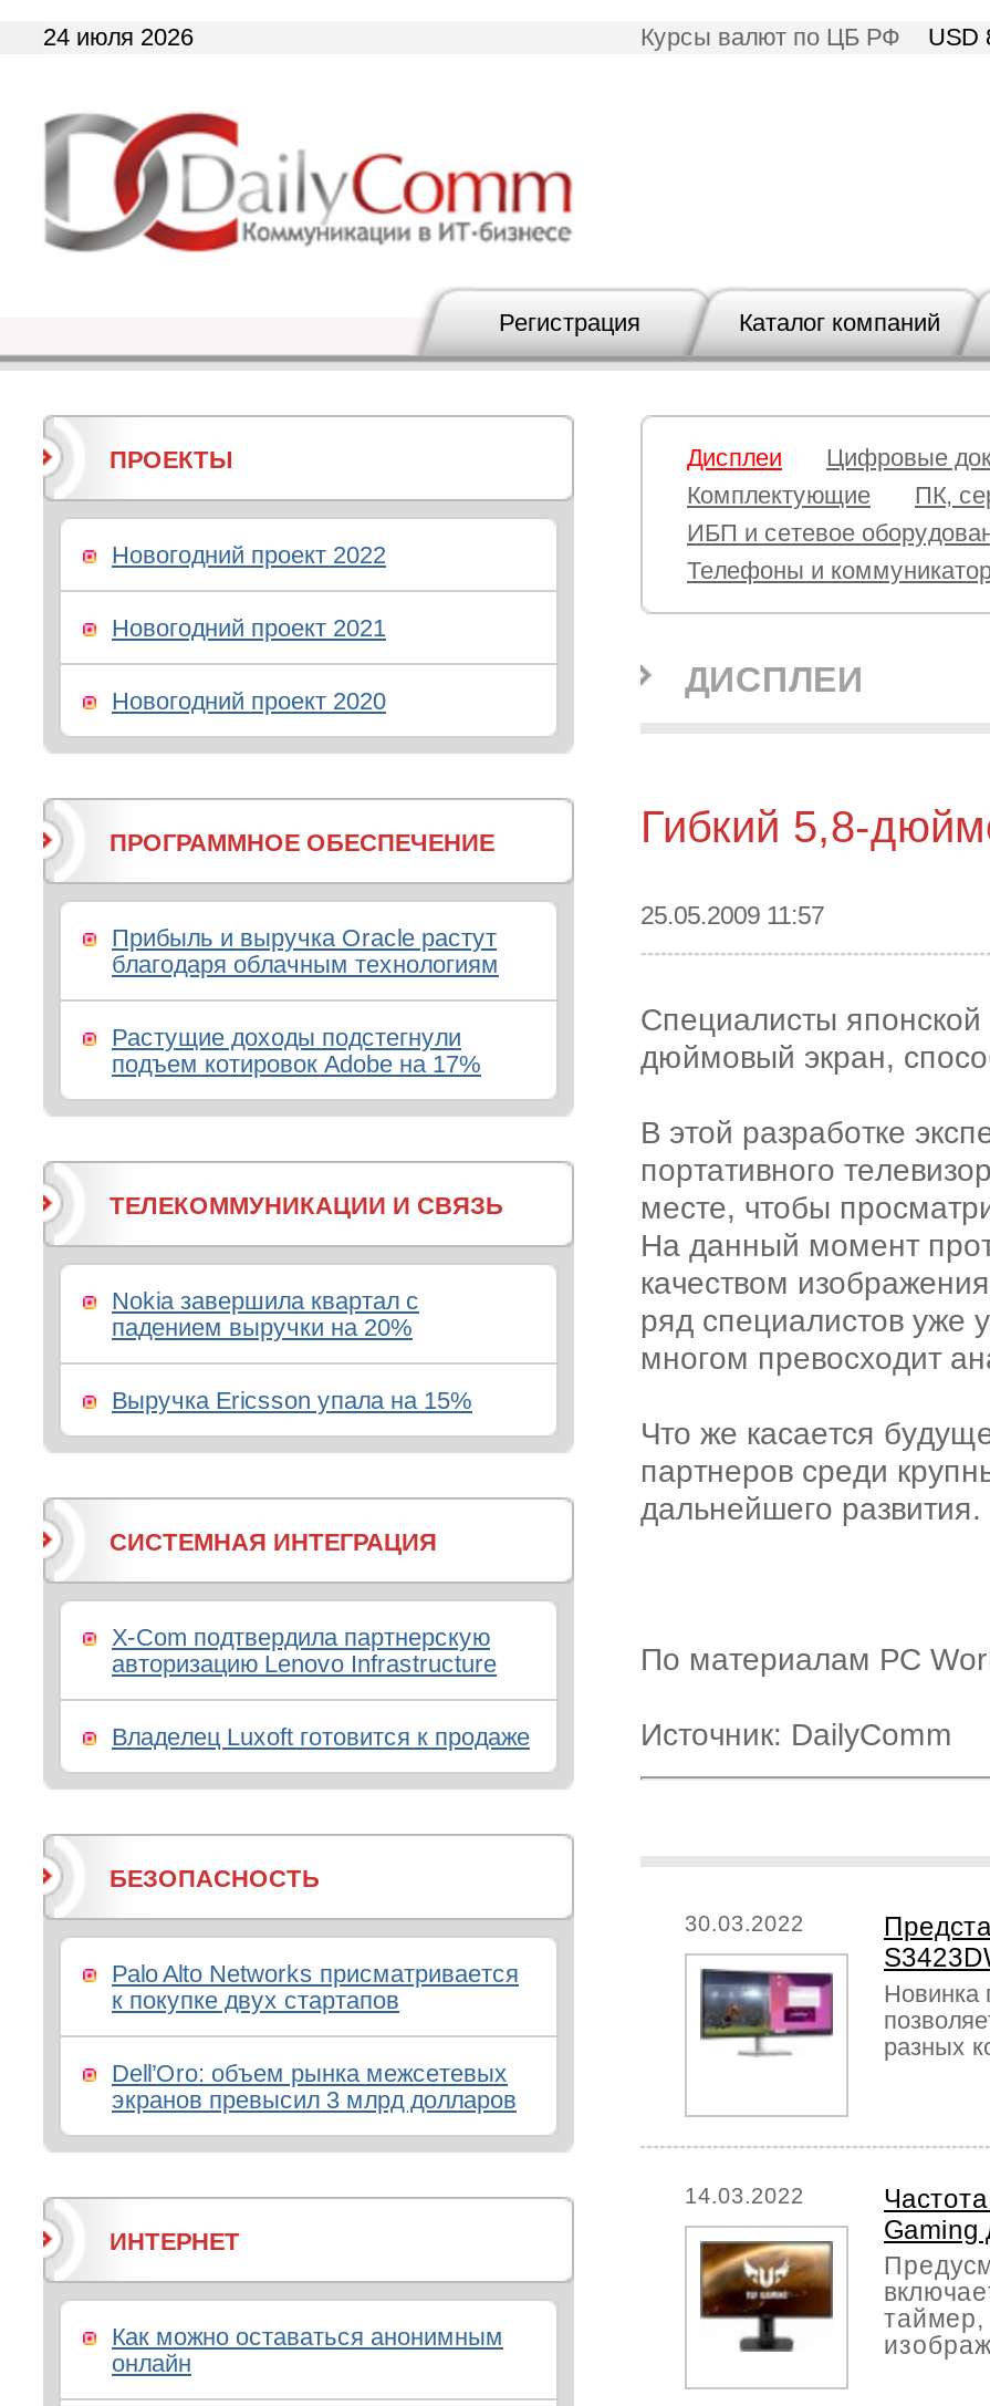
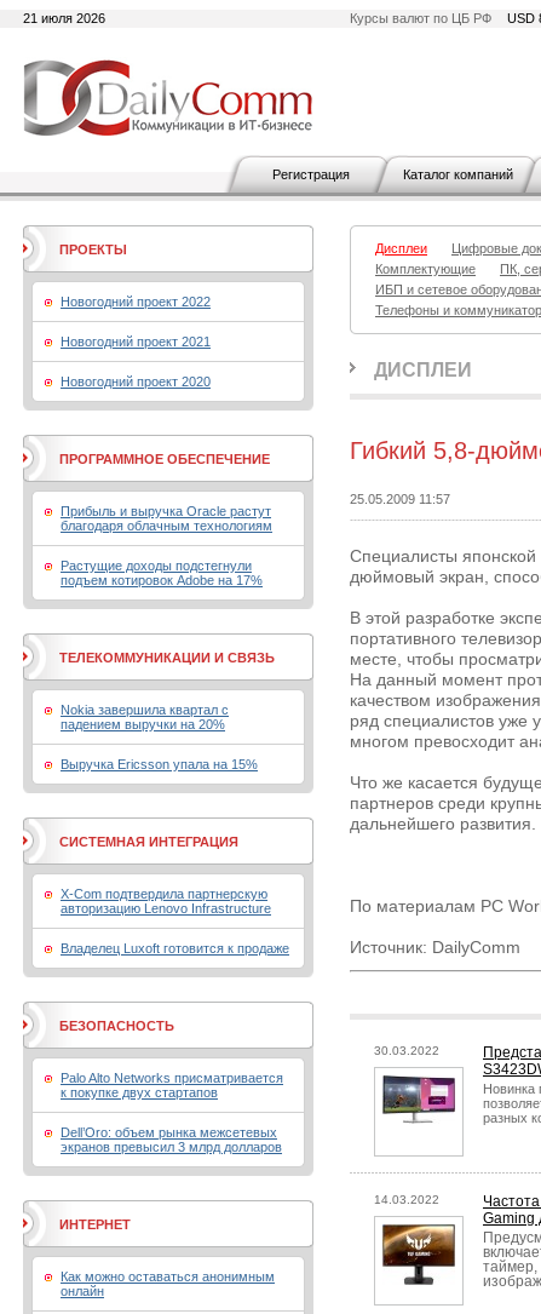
[43,23,194,50] 24 июля 2026 -> [23,11,105,25] 21 июля 2026

